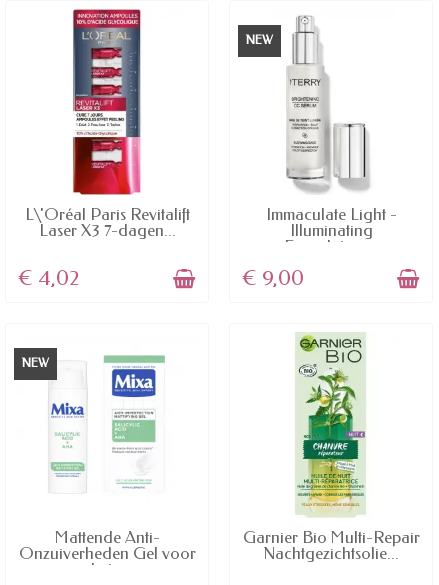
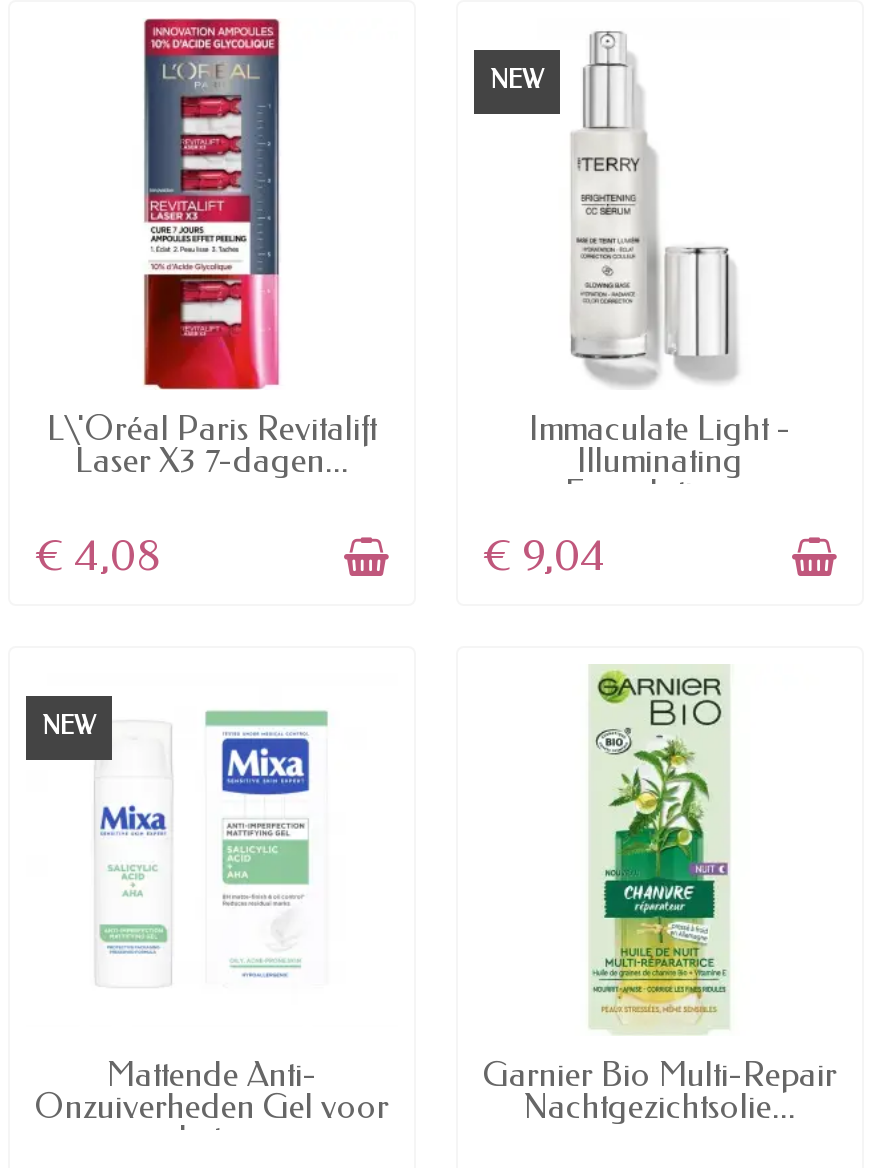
[18,265,80,291] € 4,02 -> [34,529,160,581] € 4,08
[242,265,304,291] € 9,00 -> [482,529,606,581] € 9,04

